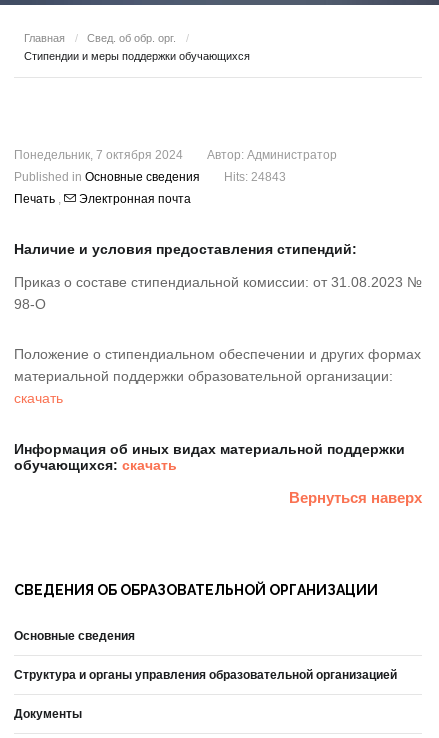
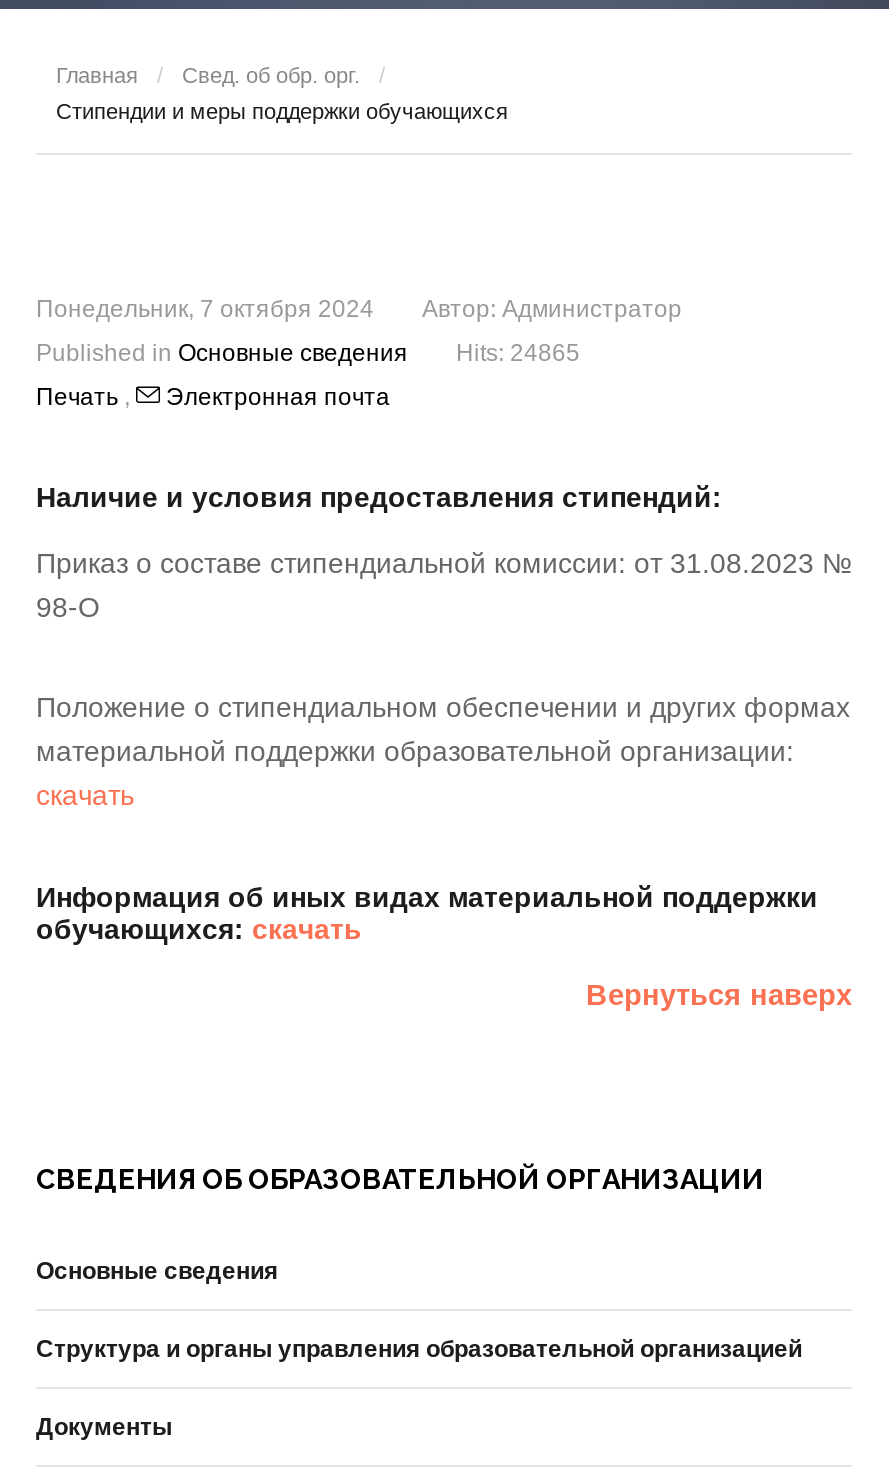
[14,170,286,184] Published in Основные сведения Hits: 24843 -> [36,339,580,367] Published in Основные сведения Hits: 24865

